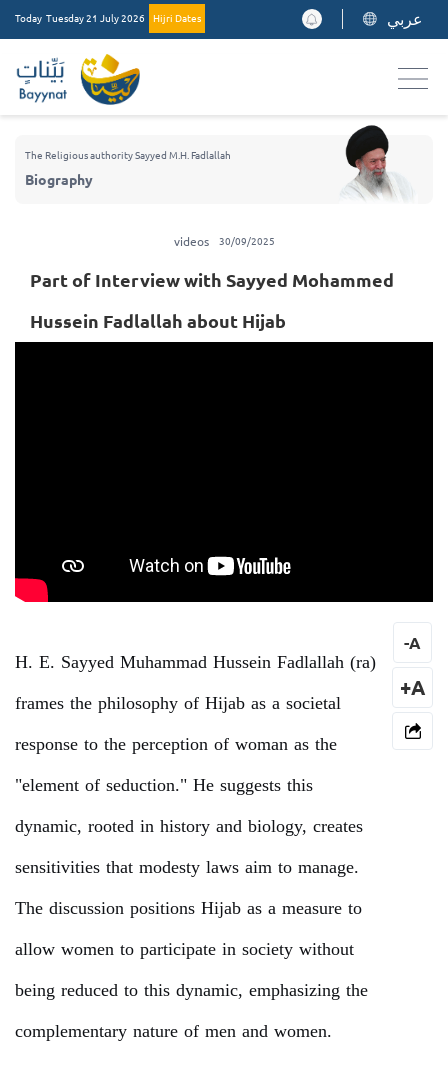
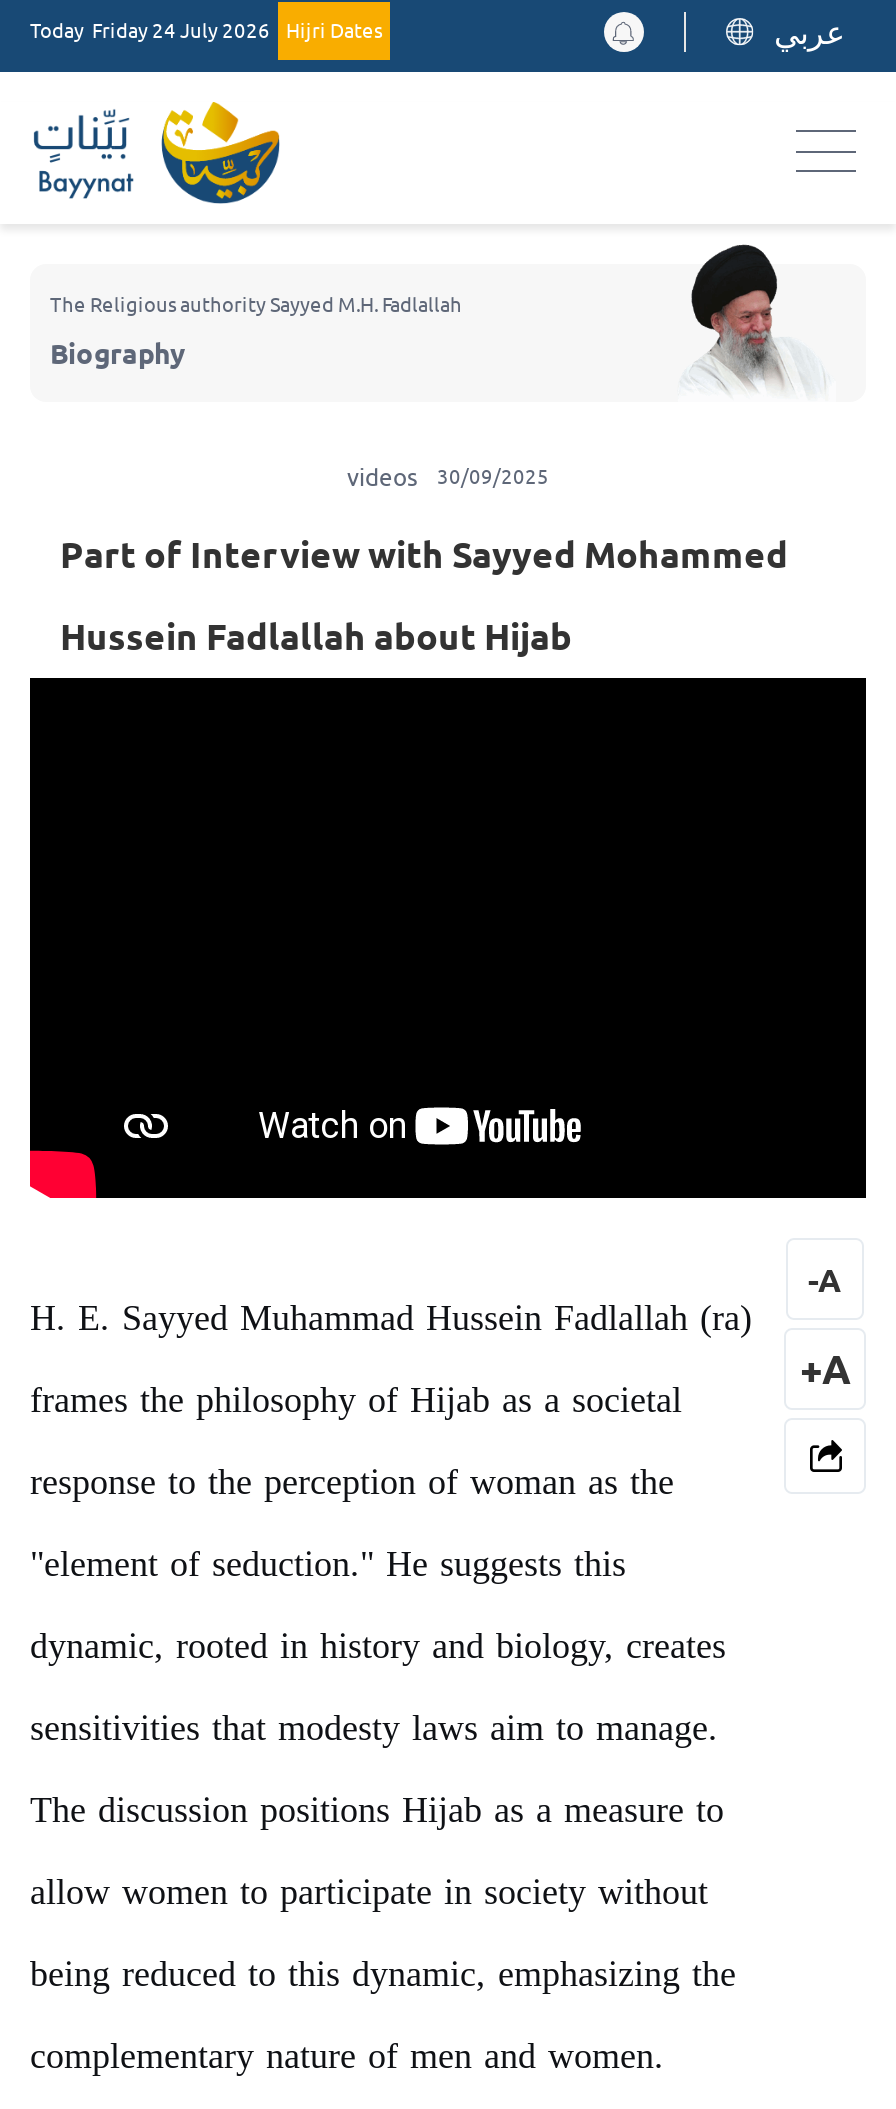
[15,13,201,24] Today Tuesday 21 July 2026 Hijri Dates -> [30,20,382,42] Today Friday 24 July 2026 Hijri Dates

